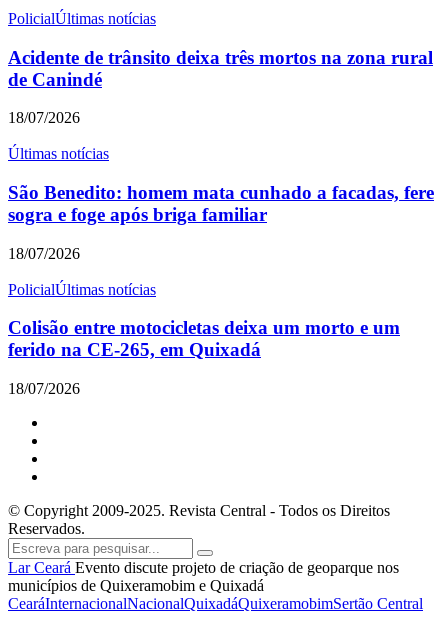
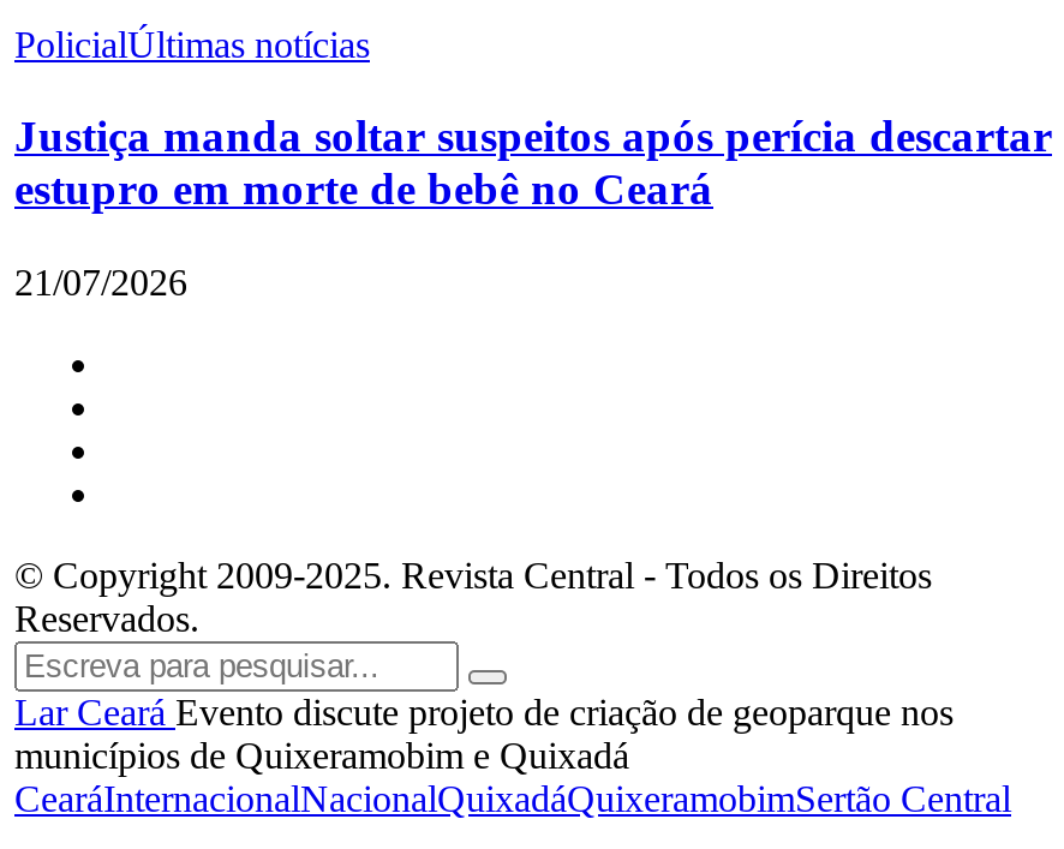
[8,46,434,397] Acidente de trânsito deixa três mortos na zona rural | de Canindé | 18/07/2026 | Últimas notícias | São Benedito: homem mata cunhado a facadas, fere | sogra e foge após briga familiar | 18/07/2026 | PolicialÚltimas notícias | Colisão entre motocicletas deixa um morto e um | ferido na CE-265, em Quixadá | 18/07/2026 -> [14,112,1052,303] Justiça manda soltar suspeitos após perícia descartar | estupro em morte de bebê no Ceará | 21/07/2026

